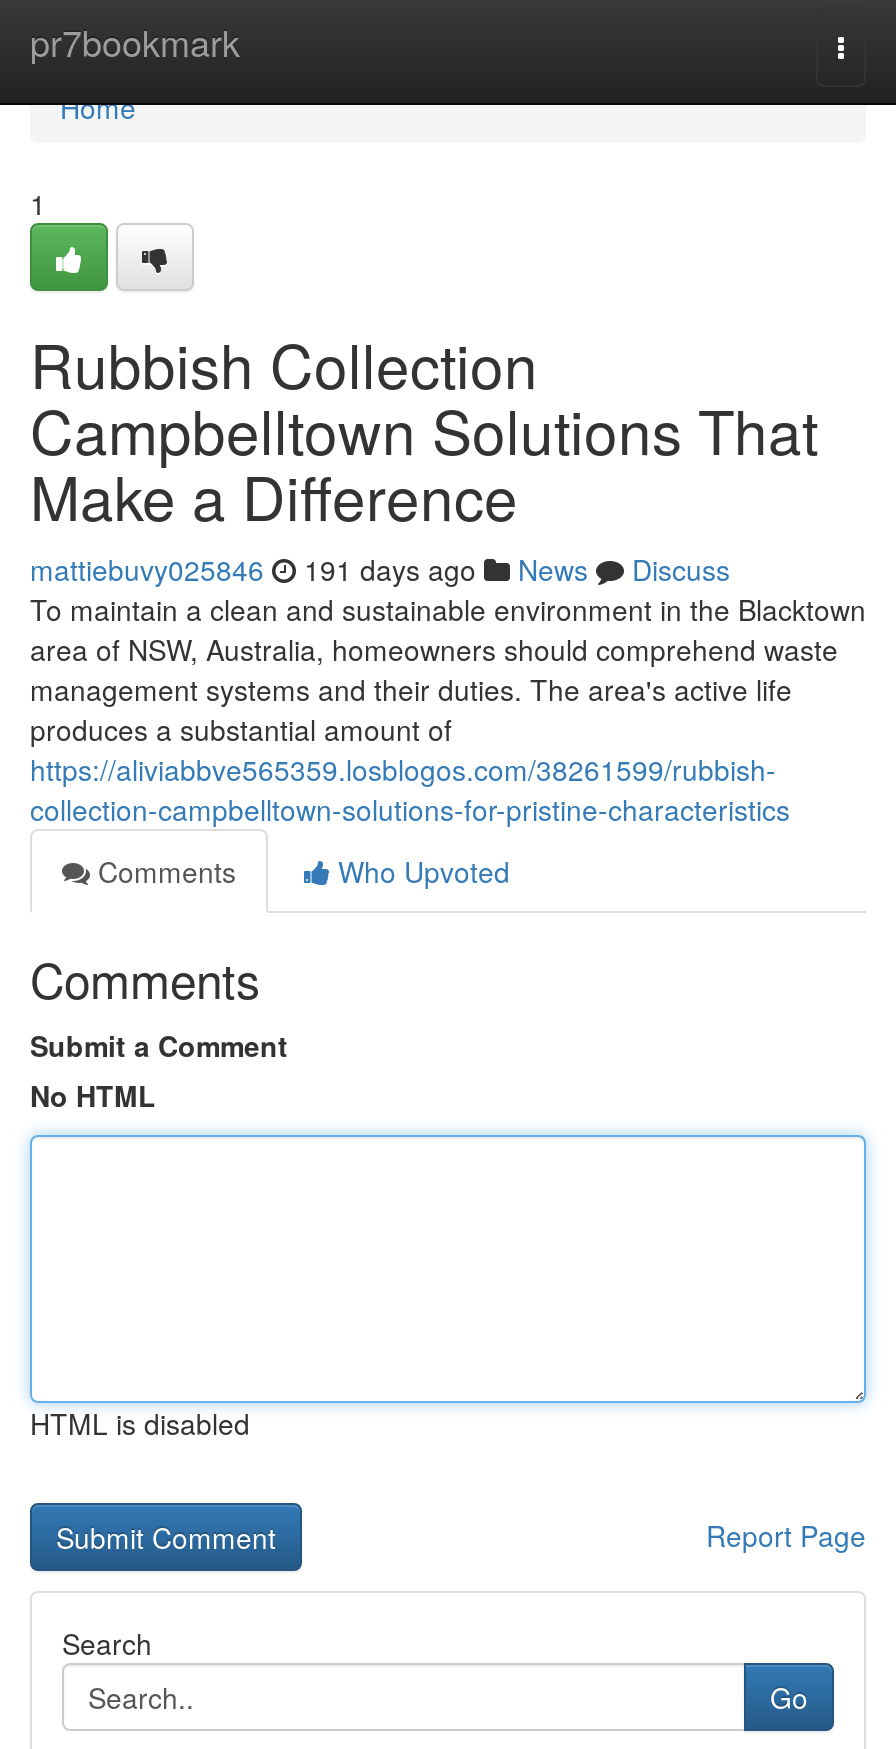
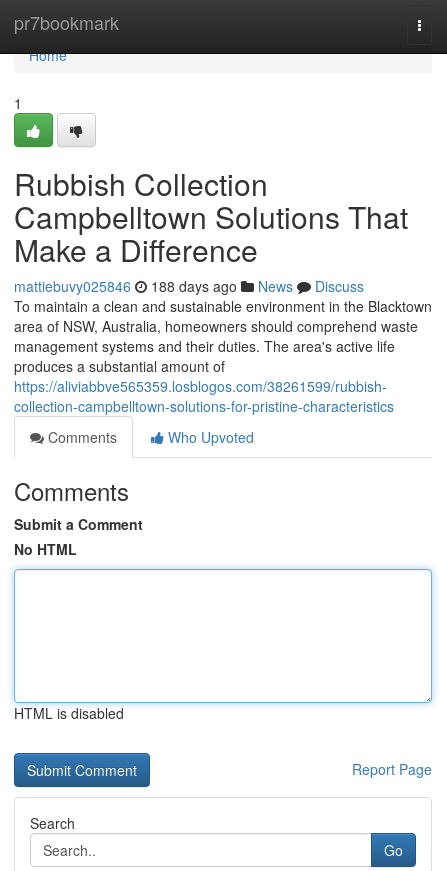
[30,549,730,589] mattiebuvy025846 191 days ago News Discuss -> [14,276,364,296] mattiebuvy025846 188 days ago News Discuss

